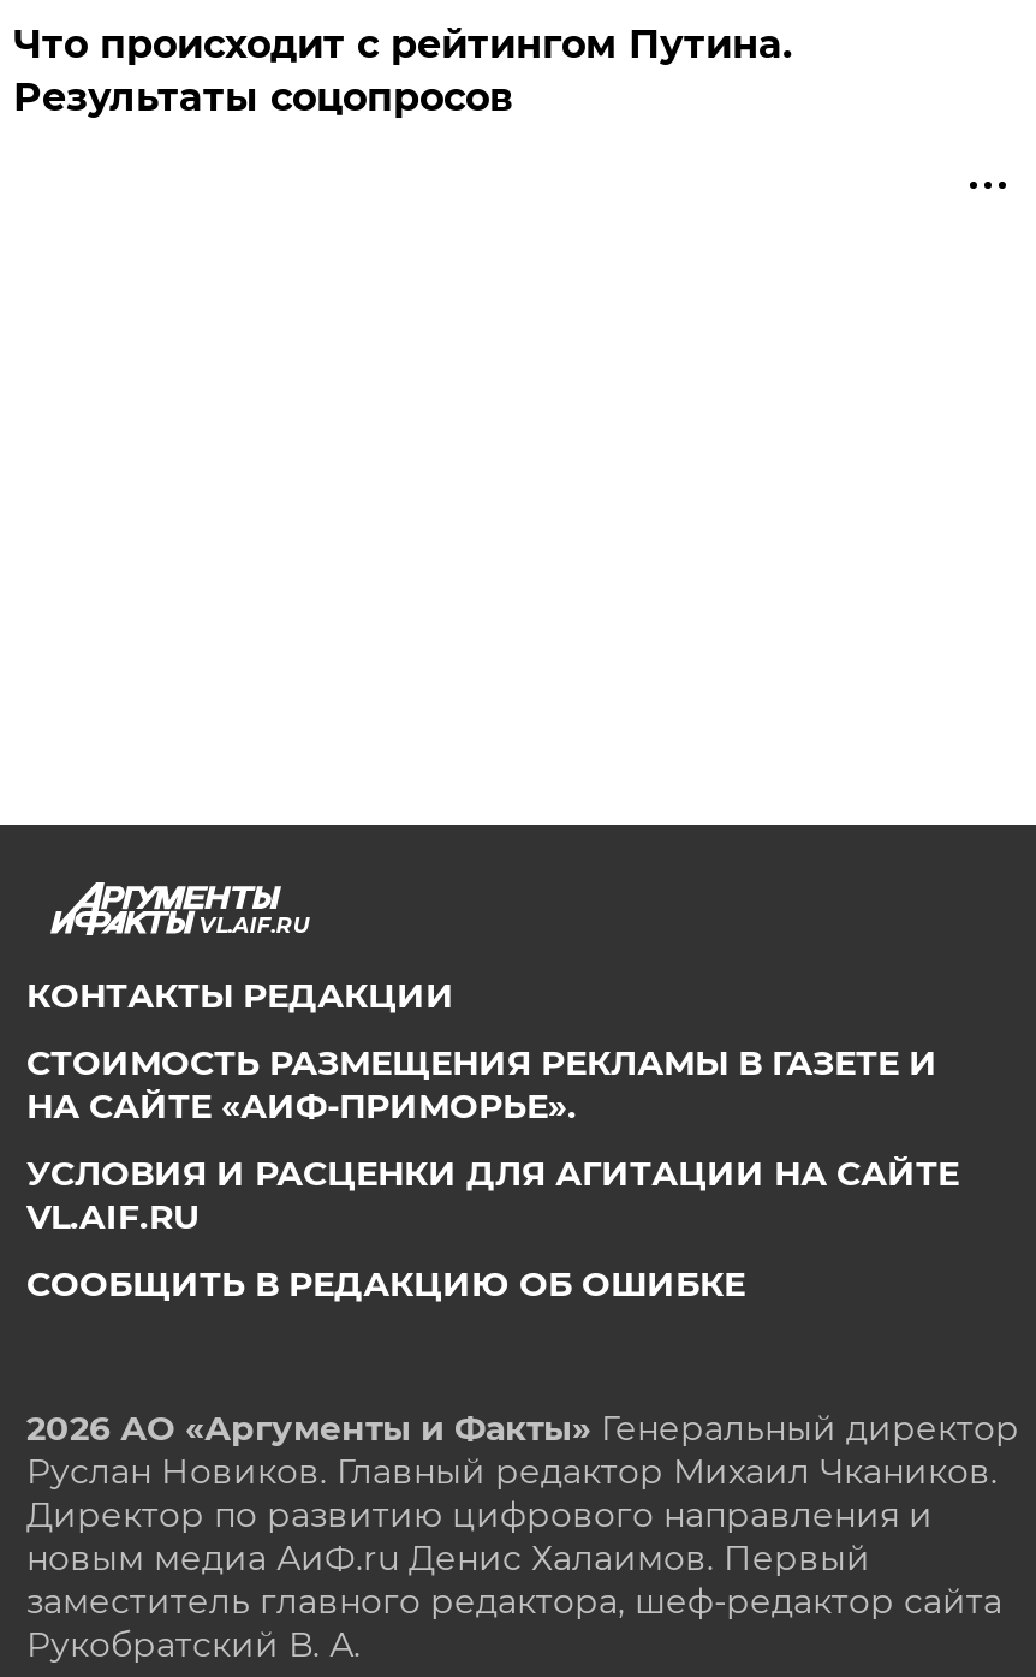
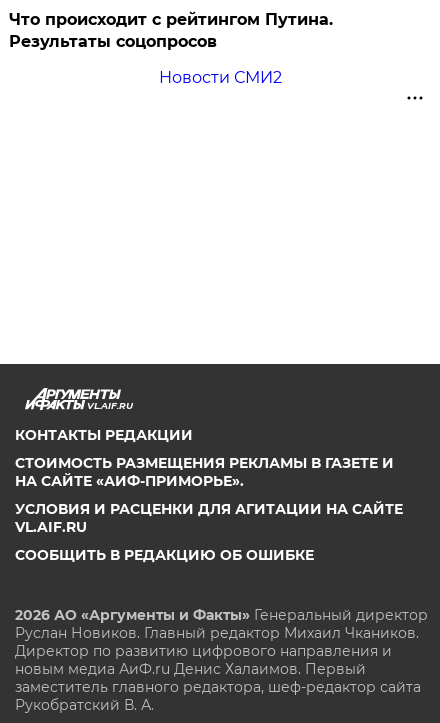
none -> [159,68,282,87] Новости СМИ2

